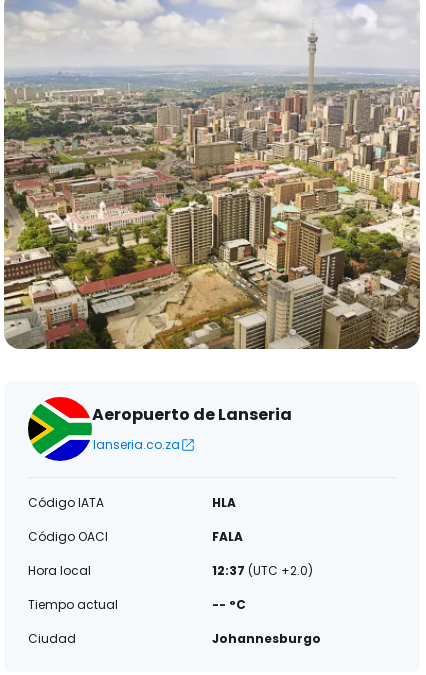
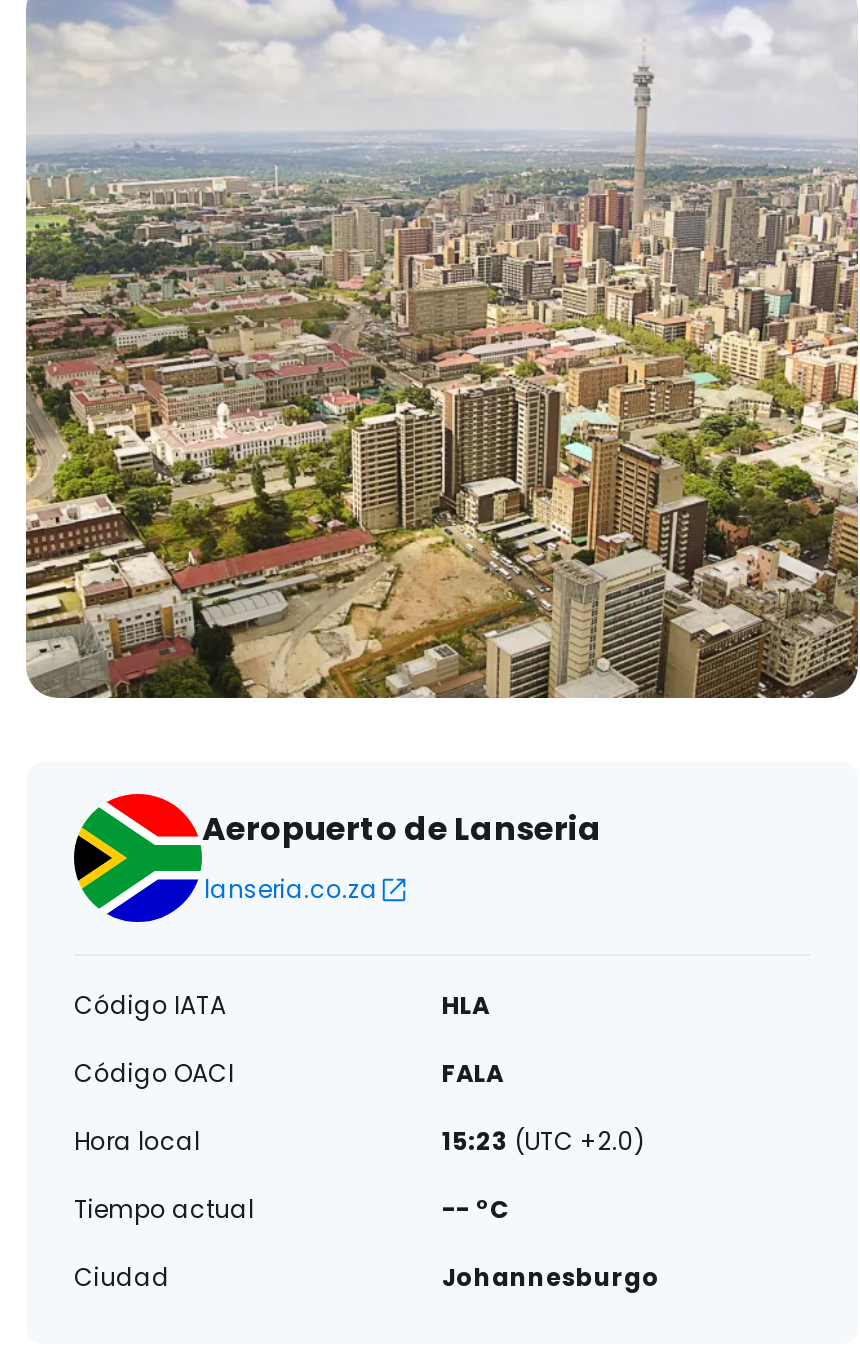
[212,562,313,579] 12:37 (UTC +2.0) -> [442,1124,644,1158] 15:23 (UTC +2.0)

